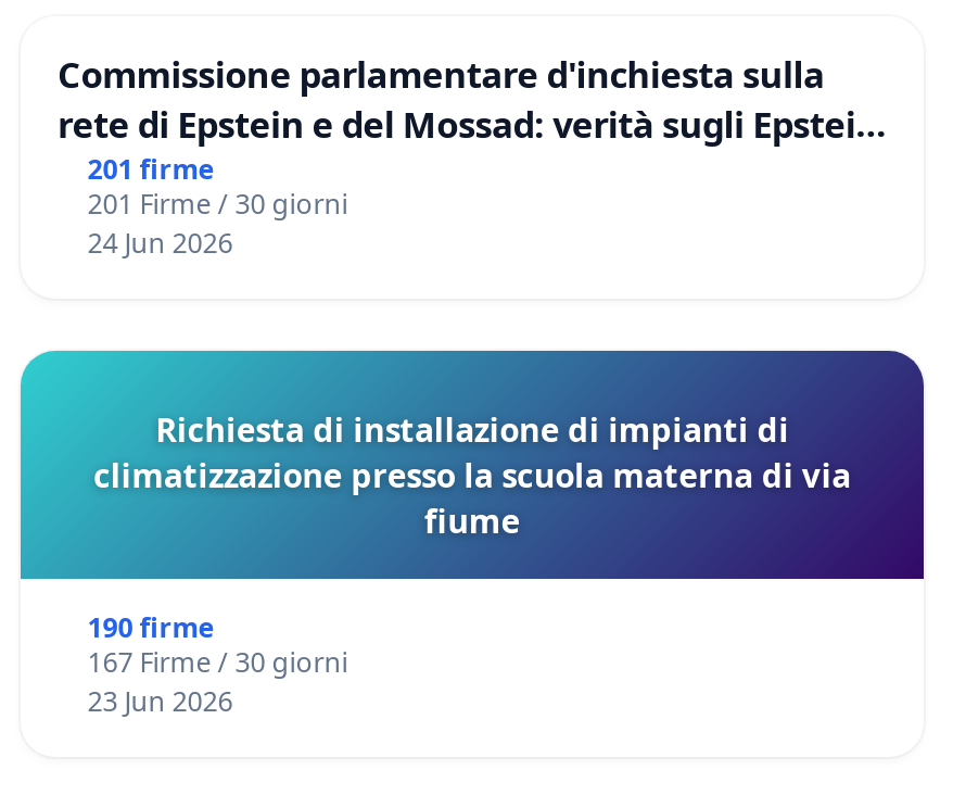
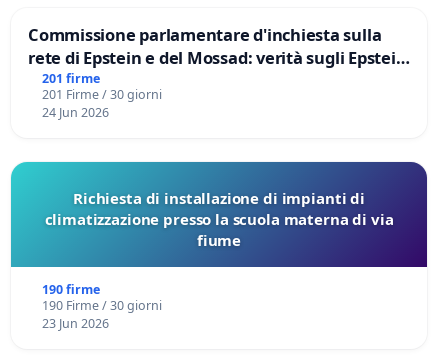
[87,643,348,680] 167 Firme / 30 giorni -> [42,297,162,314] 190 Firme / 30 giorni

